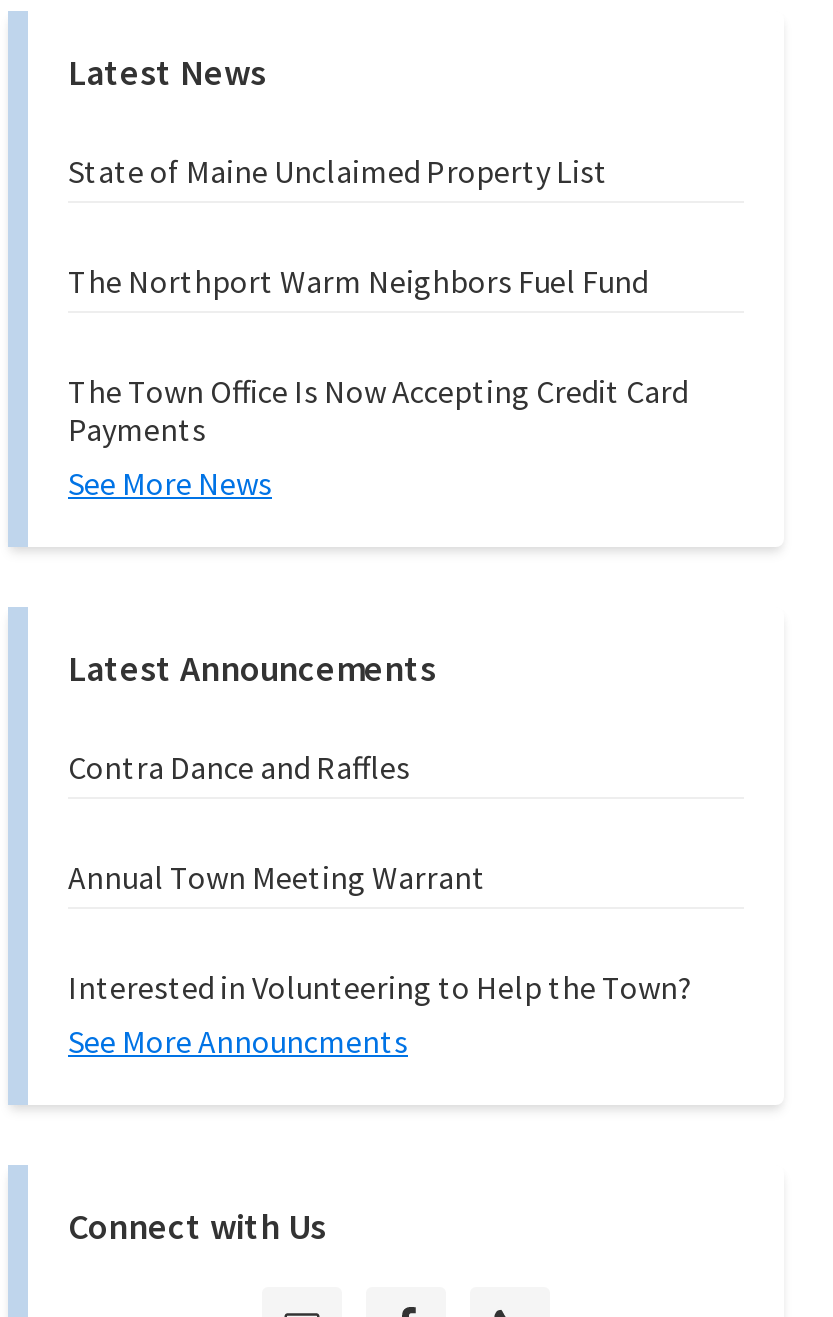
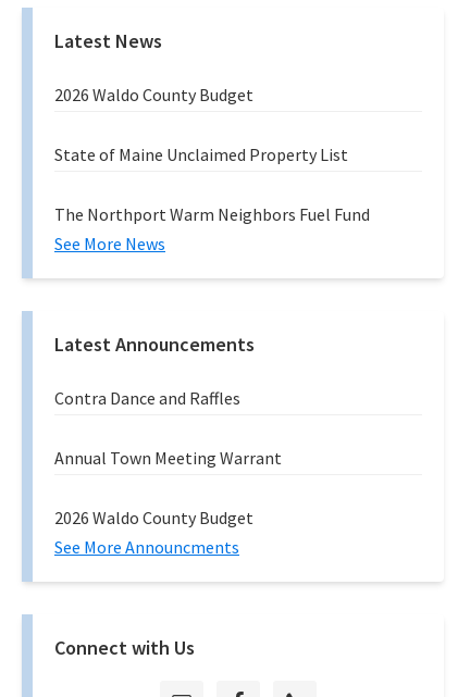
none -> [54,84,253,106] 2026 Waldo County Budget
moved [68,151,648,301] -> [54,144,370,225]: State of Maine Unclaimed Property List | The Northport Warm Neighbors Fuel Fund
[68,371,688,449] The Town Office Is Now Accepting Credit Card | Payments -> none
[68,967,692,1007] Interested in Volunteering to Help the Town? -> [54,507,253,529] 2026 Waldo County Budget

